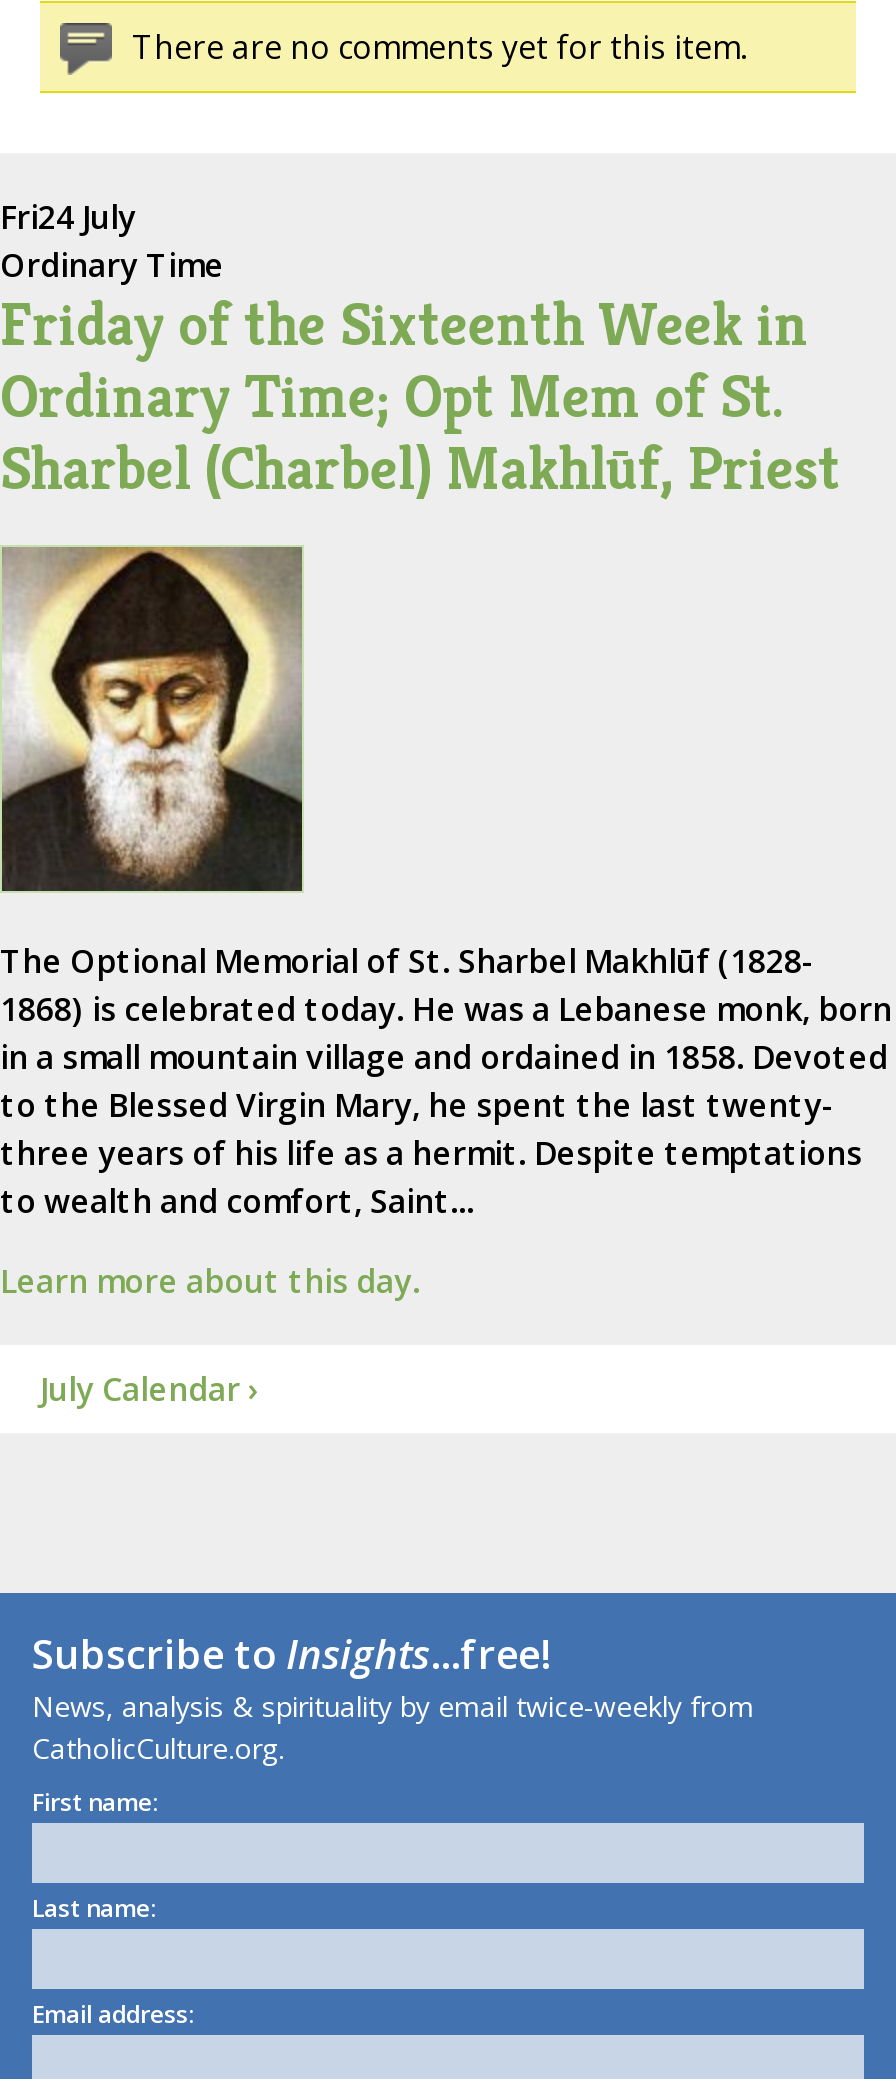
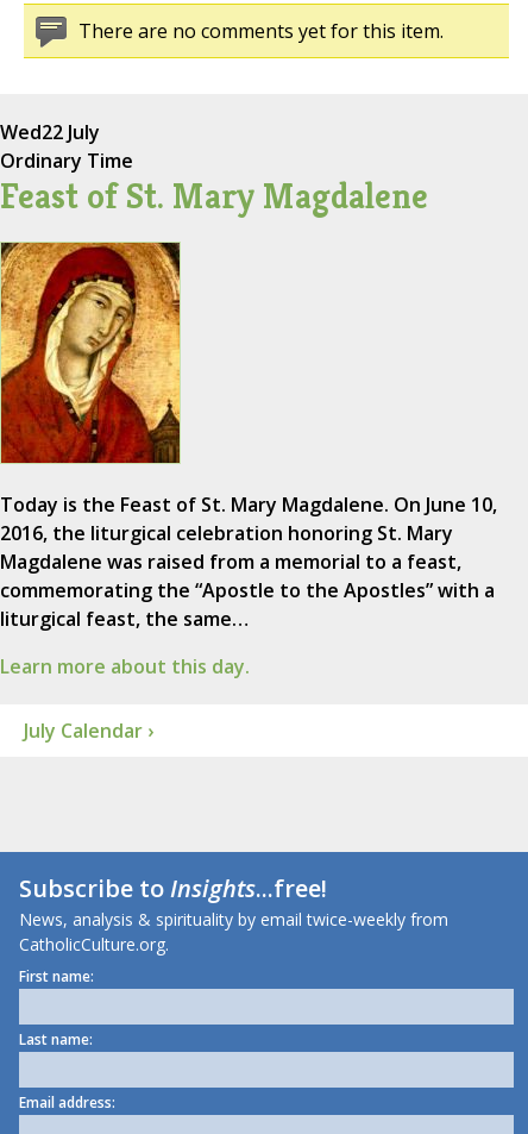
[0,195,136,239] Fri24 July -> [0,119,100,145] Wed22 July
[0,287,840,507] Friday of the Sixteenth Week in | Ordinary Time; Opt Mem of St. | Sharbel (Charbel) Makhlūf, Priest -> [0,174,428,219] Feast of St. Mary Magdalene
[6,545,304,807] [image] -> [4,314,181,455] [image]
[0,939,892,1223] The Optional Memorial of St. Sharbel Makhlūf (1828- | 1868) is celebrated today. He was a Lebanese monk, born | in a small mountain village and ordained in 1858. Devoted | to the Blessed Virgin Mary, he spent the last twenty- | three years of his life as a hermit. Despite temptations | to wealth and comfort, Saint… -> [0,492,497,632] Today is the Feast of St. Mary Magdalene. On June 10, | 2016, the liturgical celebration honoring St. Mary | Magdalene was raised from a memorial to a feast, | commemorating the “Apostle to the Apostles” with a | liturgical feast, the same…

